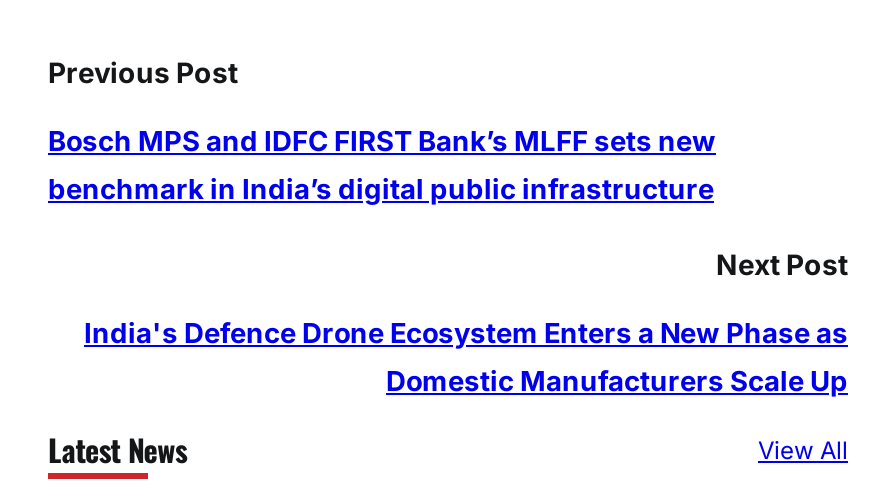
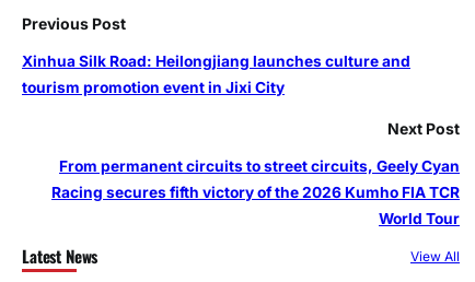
[48,124,716,156] Bosch MPS and IDFC FIRST Bank’s MLFF sets new -> [22,52,410,70] Xinhua Silk Road: Heilongjiang launches culture and
[48,172,714,204] benchmark in India’s digital public infrastructure -> [22,79,285,96] tourism promotion event in Jixi City
[84,316,848,396] India's Defence Drone Ecosystem Enters a New Phase as | Domestic Manufacturers Scale Up -> [51,157,460,227] From permanent circuits to street circuits, Geely Cyan | Racing secures fifth victory of the 2026 Kumho FIA TCR | World Tour

